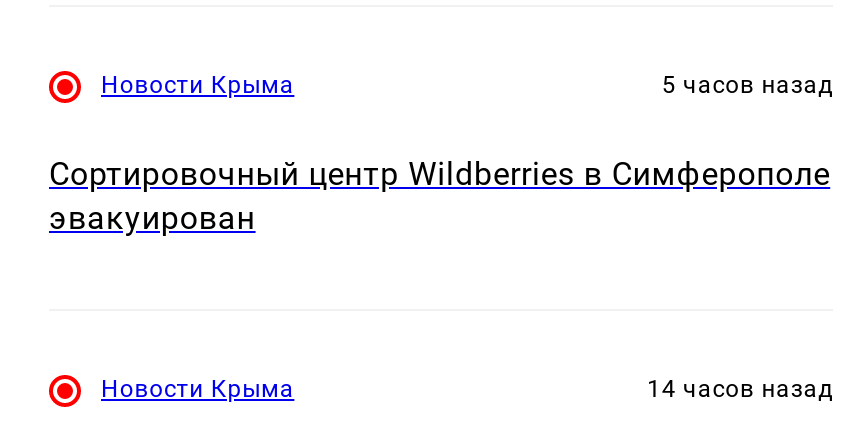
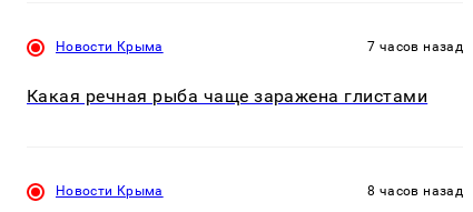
[662,71,833,99] 5 часов назад -> [368,39,463,54] 7 часов назад
[49,156,830,238] Сортировочный центр Wildberries в Симферополе | эвакуирован -> [27,86,428,107] Какая речная рыба чаще заражена глистами
[647,374,833,402] 14 часов назад -> [368,183,463,198] 8 часов назад

